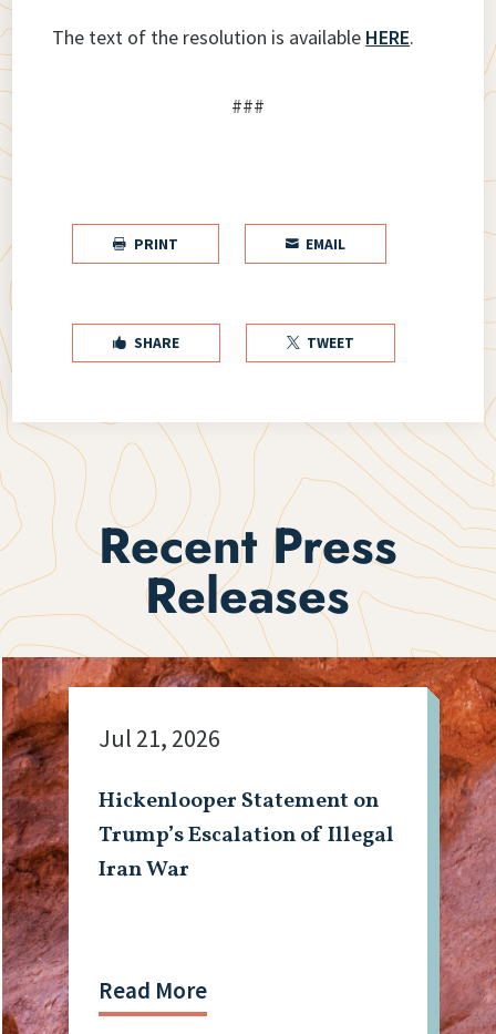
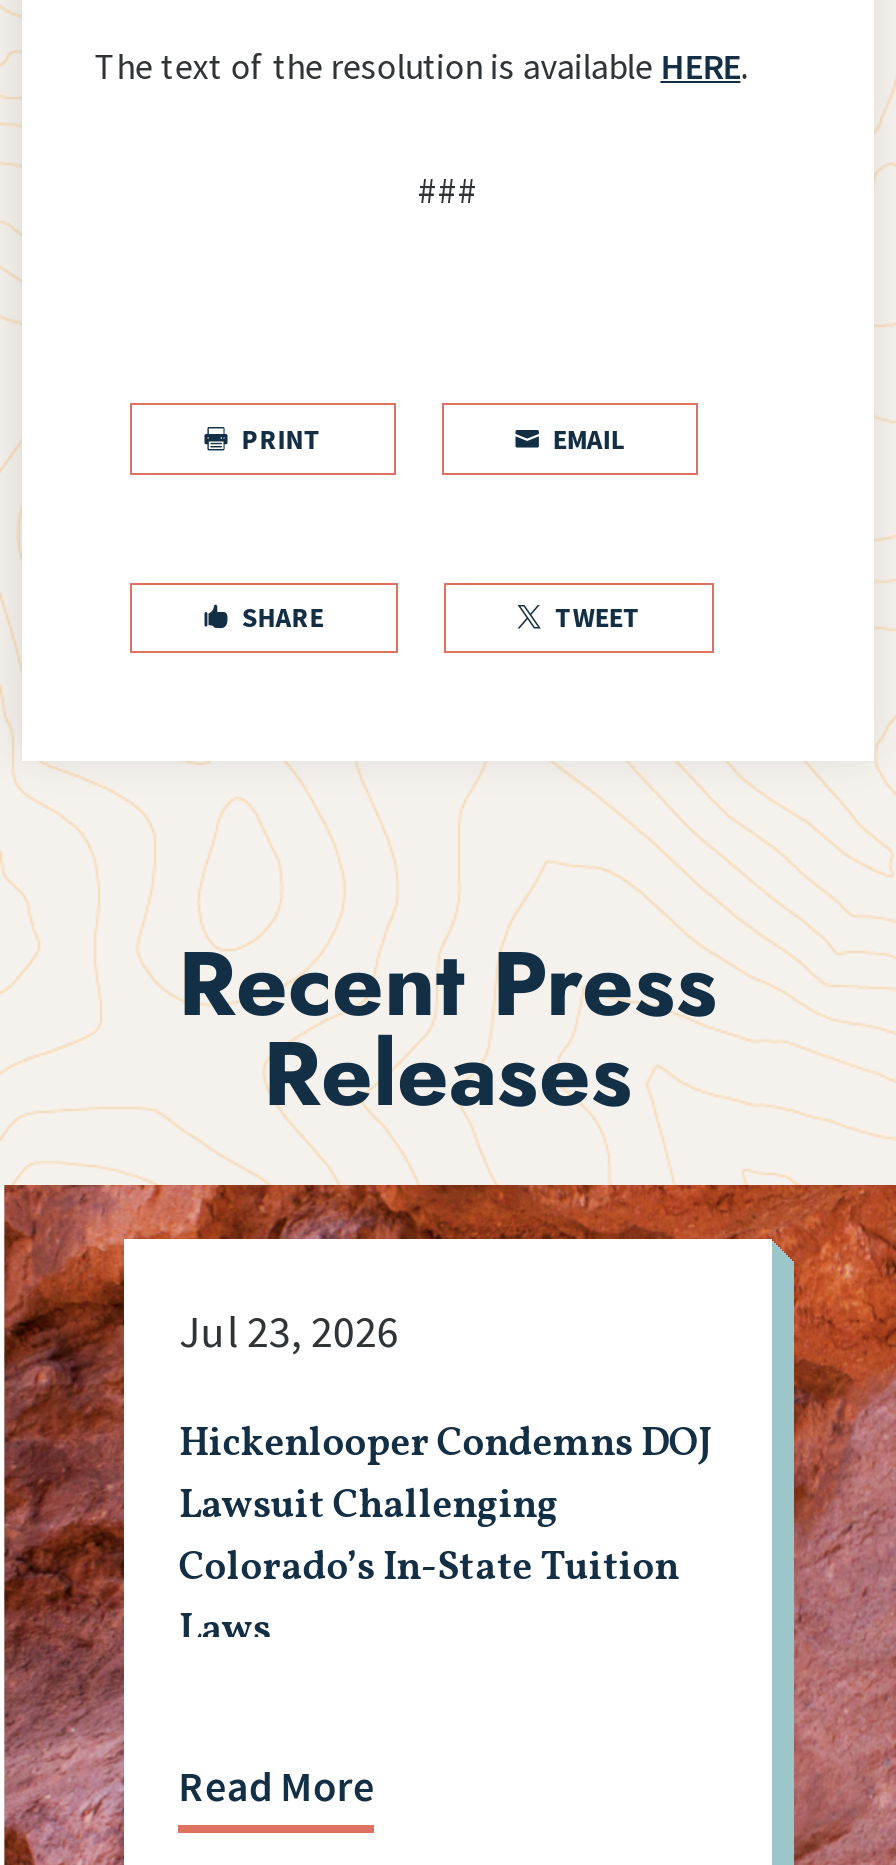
[99,723,221,754] Jul 21, 2026 -> [179,1303,399,1359] Jul 23, 2026
[99,786,395,885] Hickenlooper Statement on | Trump’s Escalation of Illegal | Iran War -> [179,1417,713,1659] Hickenlooper Condemns DOJ | Lawsuit Challenging | Colorado’s In-State Tuition | Laws

